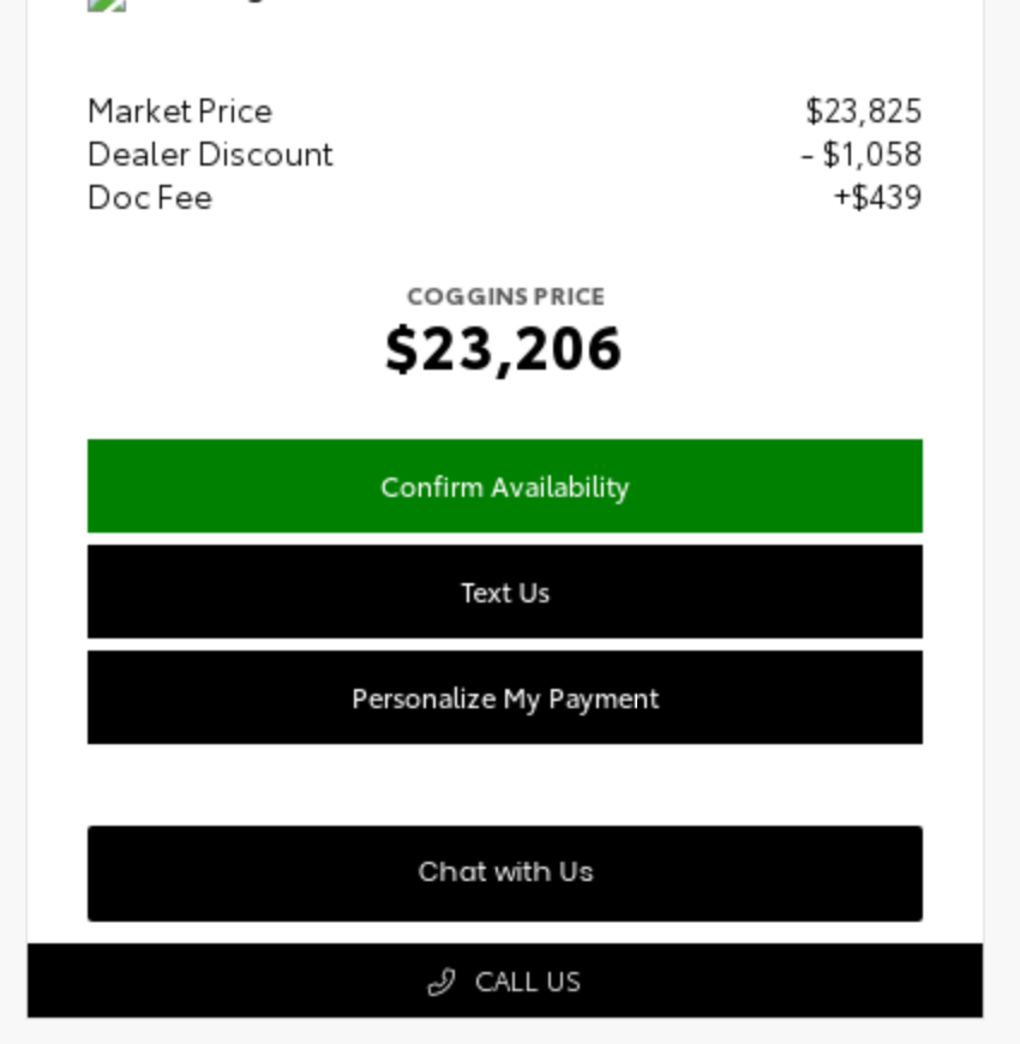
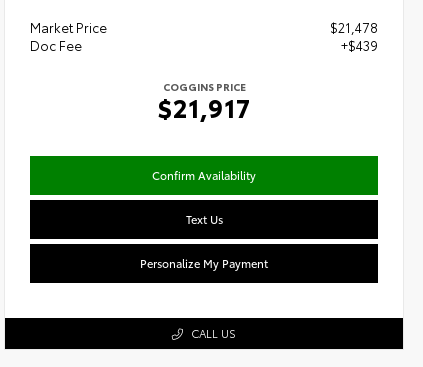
[88,88,923,174] $23,825 | Dealer Discount | - $1,058 -> [330,18,378,36] $21,478
[385,302,625,384] $23,206 -> [157,90,250,124] $21,917
[418,852,593,891] Chat with Us -> none

